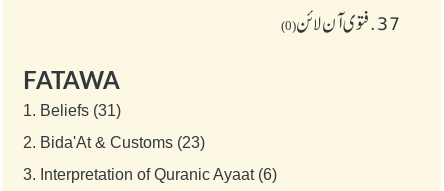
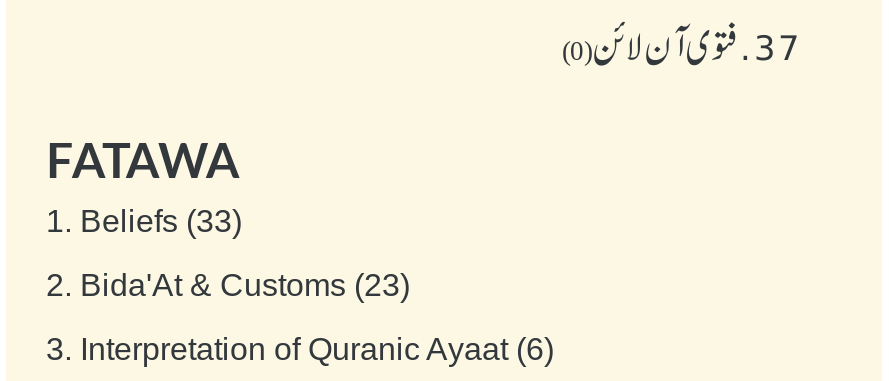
[23,102,121,119] 1. Beliefs (31) -> [46,203,242,237] 1. Beliefs (33)

